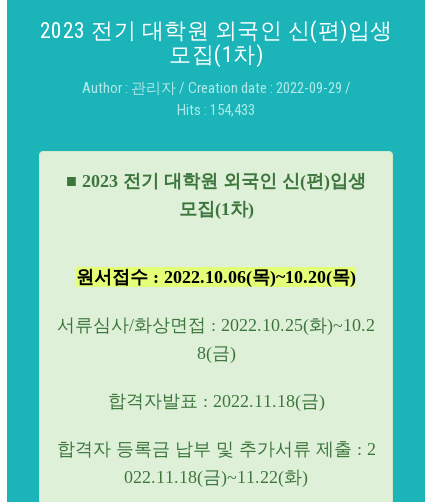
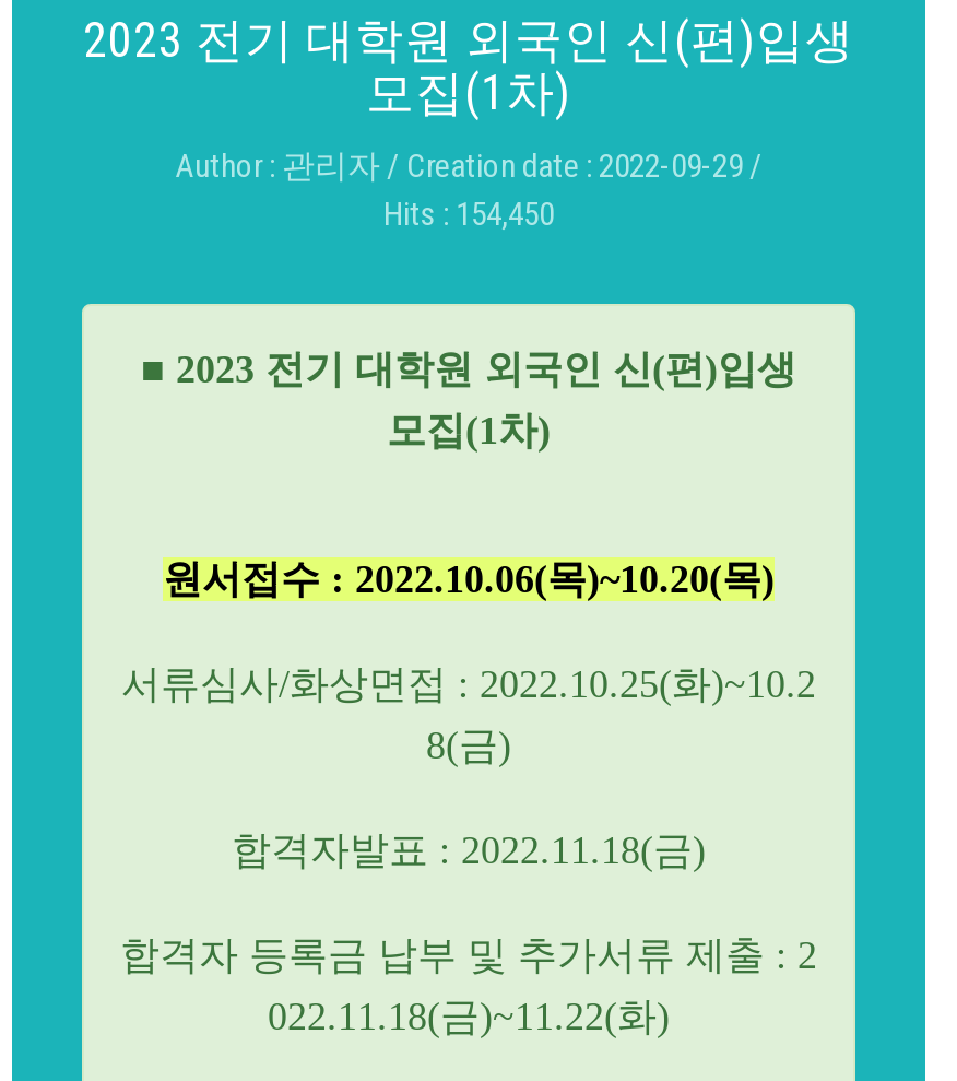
[177,100,255,118] Hits : 154,433 -> [383,193,554,233] Hits : 154,450

